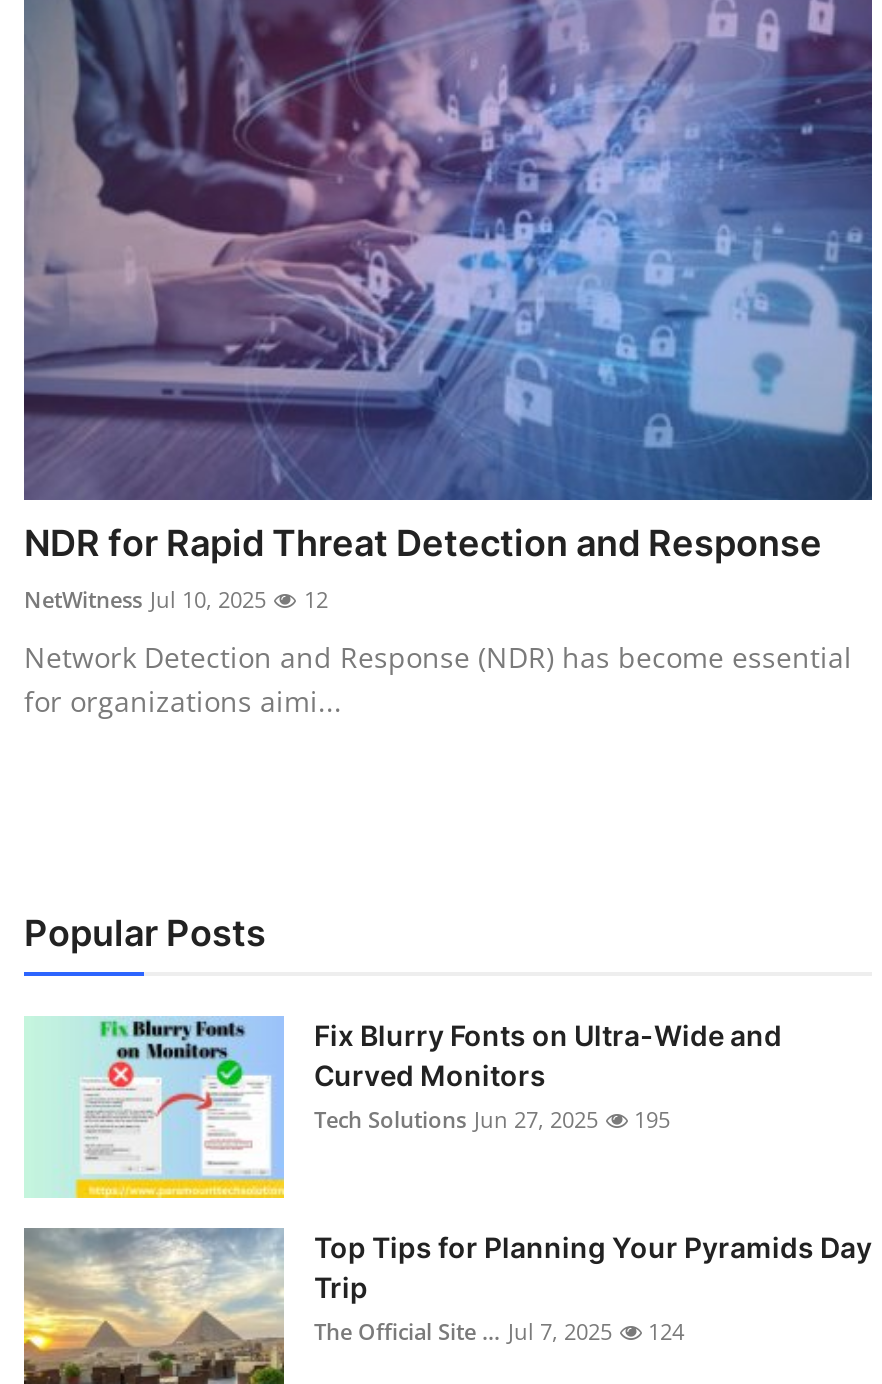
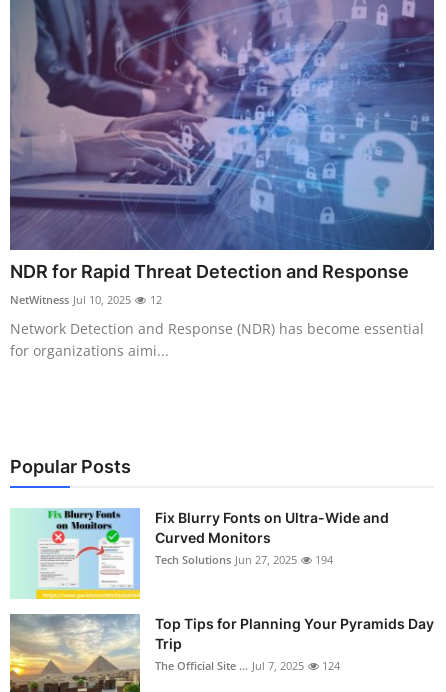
[314,1105,670,1135] Tech Solutions Jun 27, 2025 195 -> [155,552,333,567] Tech Solutions Jun 27, 2025 194

